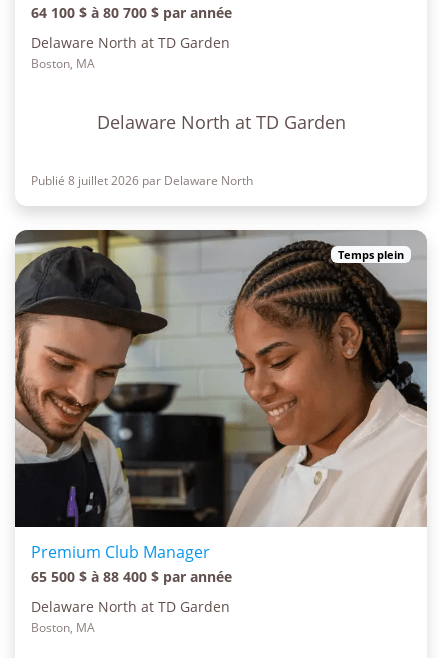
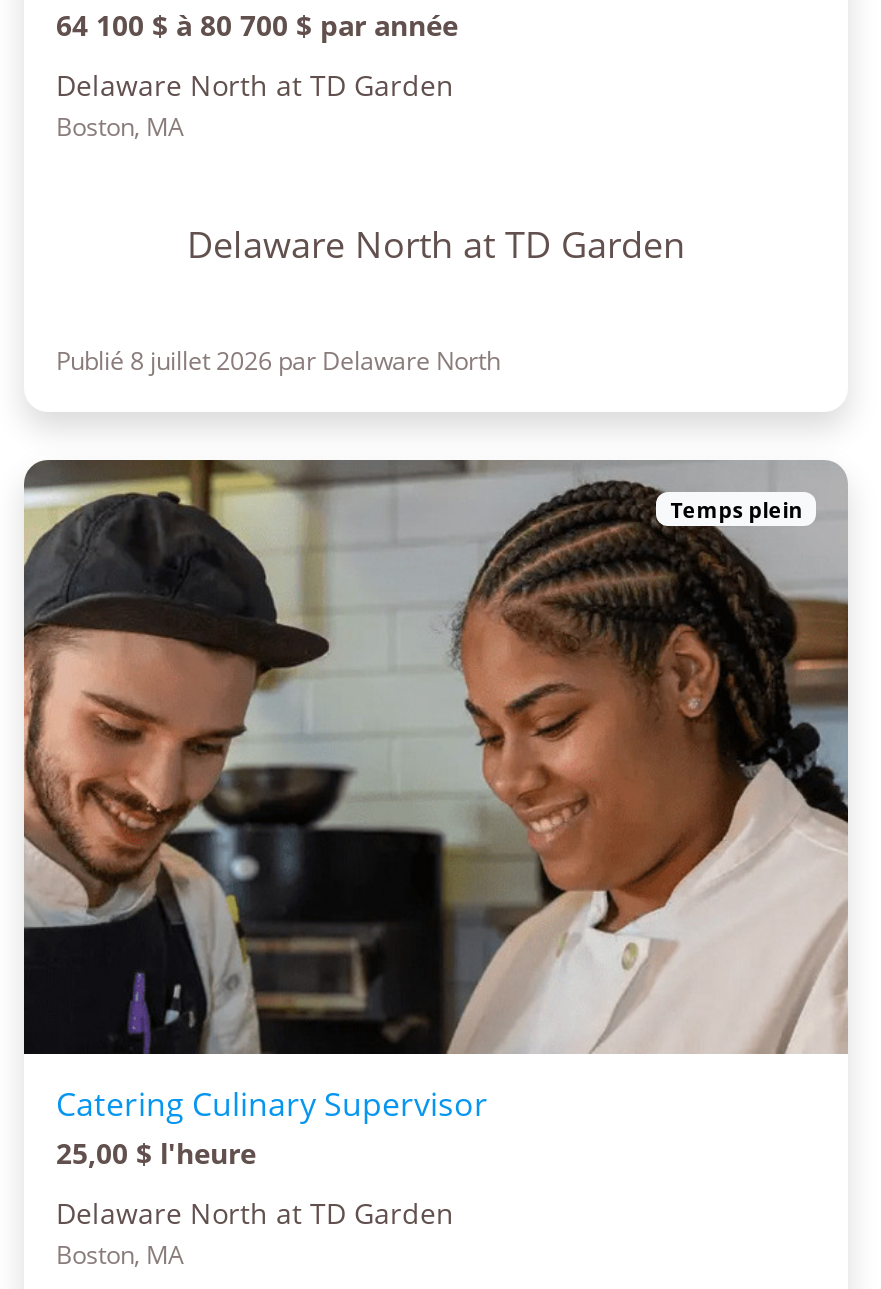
[31,541,232,586] Premium Club Manager | 65 500 $ à 88 400 $ par année -> [56,1082,488,1172] Catering Culinary Supervisor | 25,00 $ l'heure

